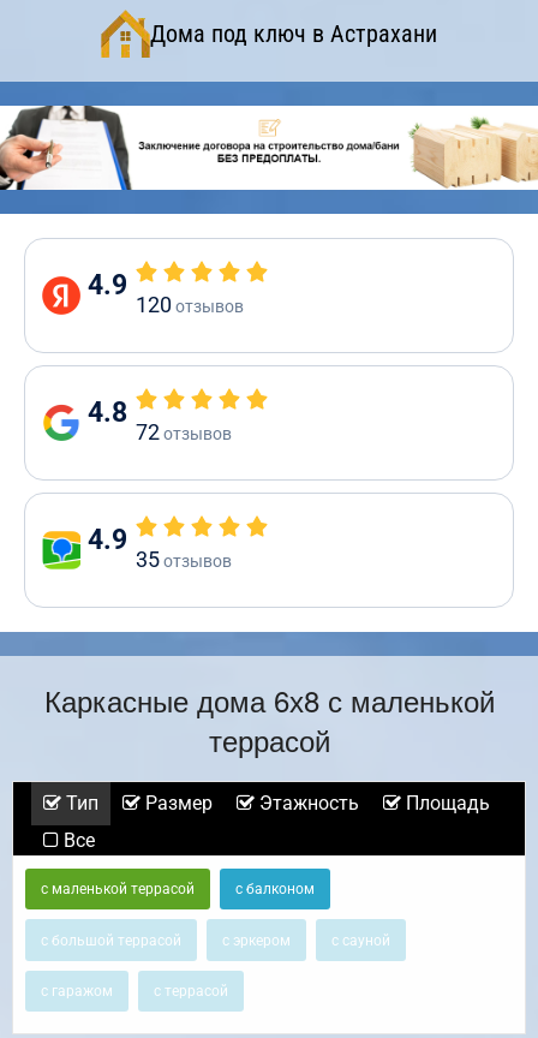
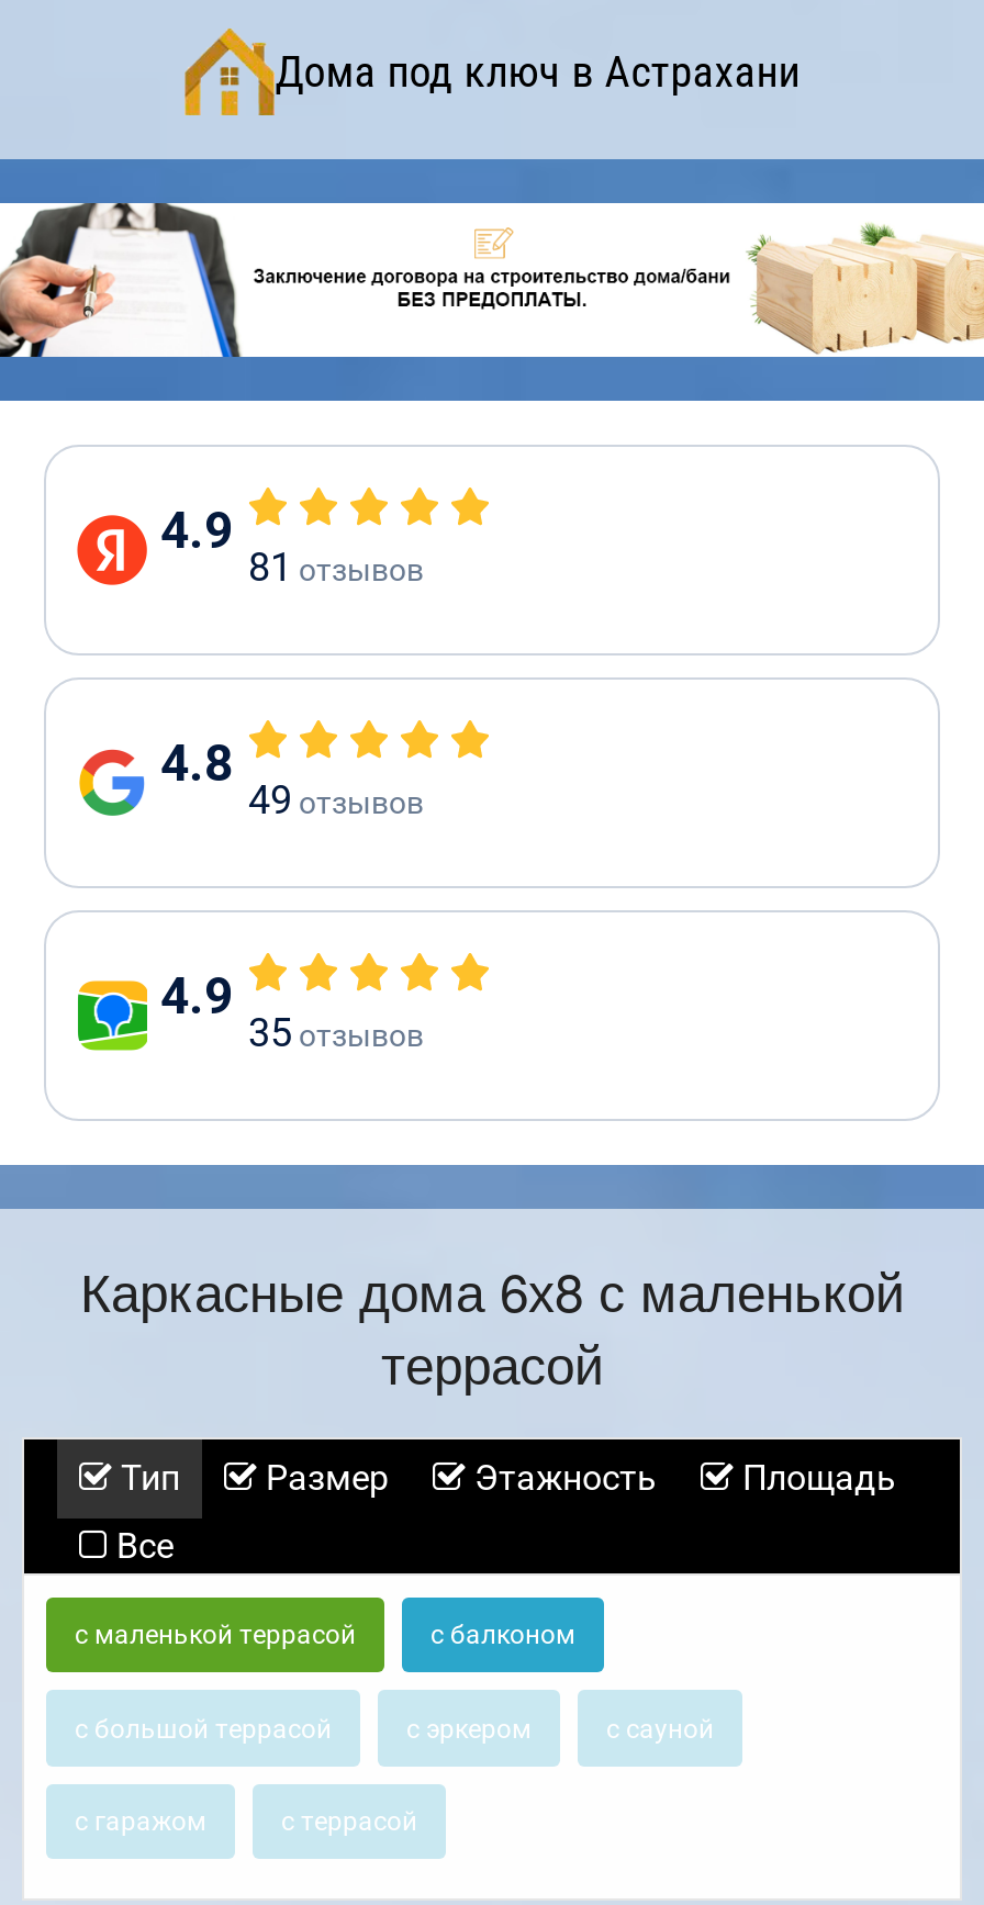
[136,292,244,317] 120 отзывов -> [248,544,424,590] 81 отзывов
[136,419,232,445] 72 отзывов -> [248,776,424,822] 49 отзывов

